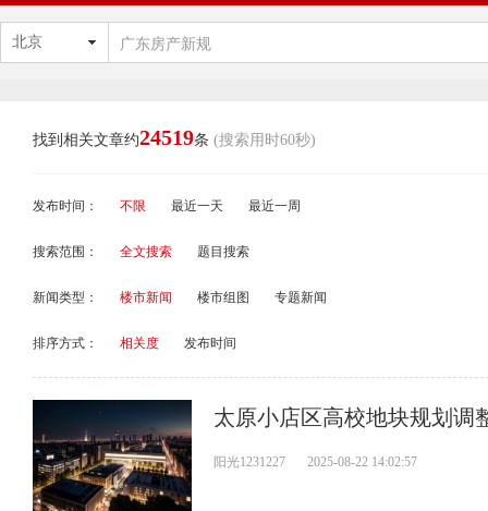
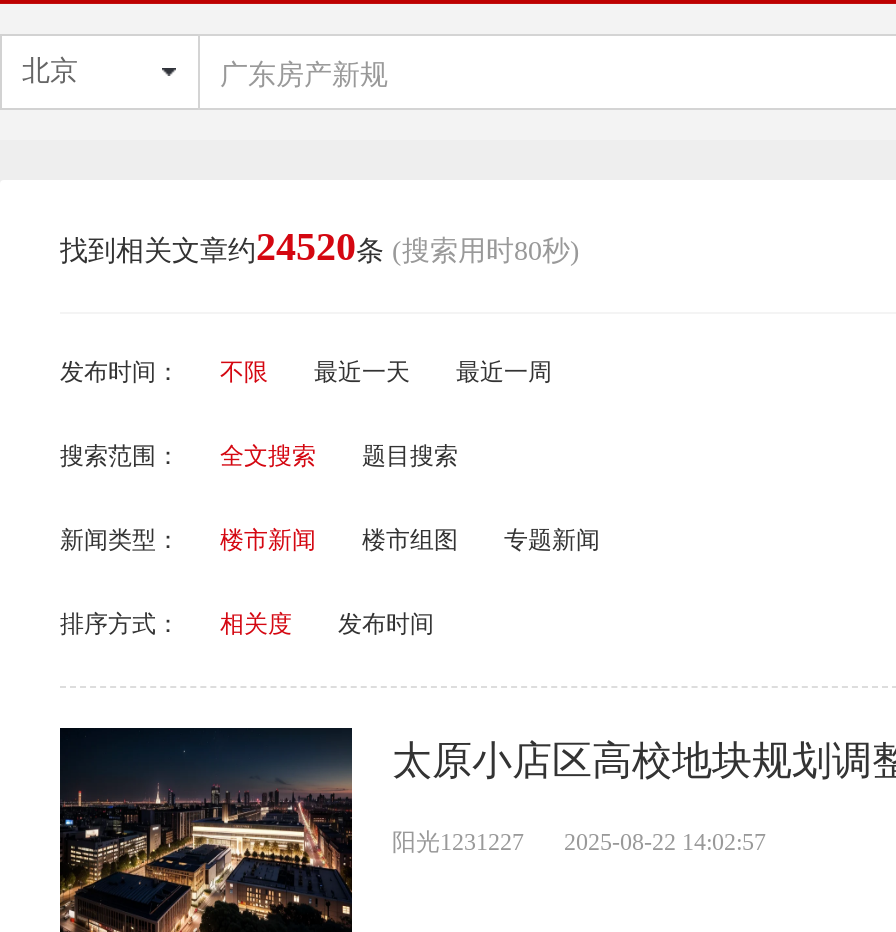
[33,125,316,149] 找到相关文章约24519条(搜索用时60秒) -> [60,224,580,268] 找到相关文章约24520条(搜索用时80秒)

